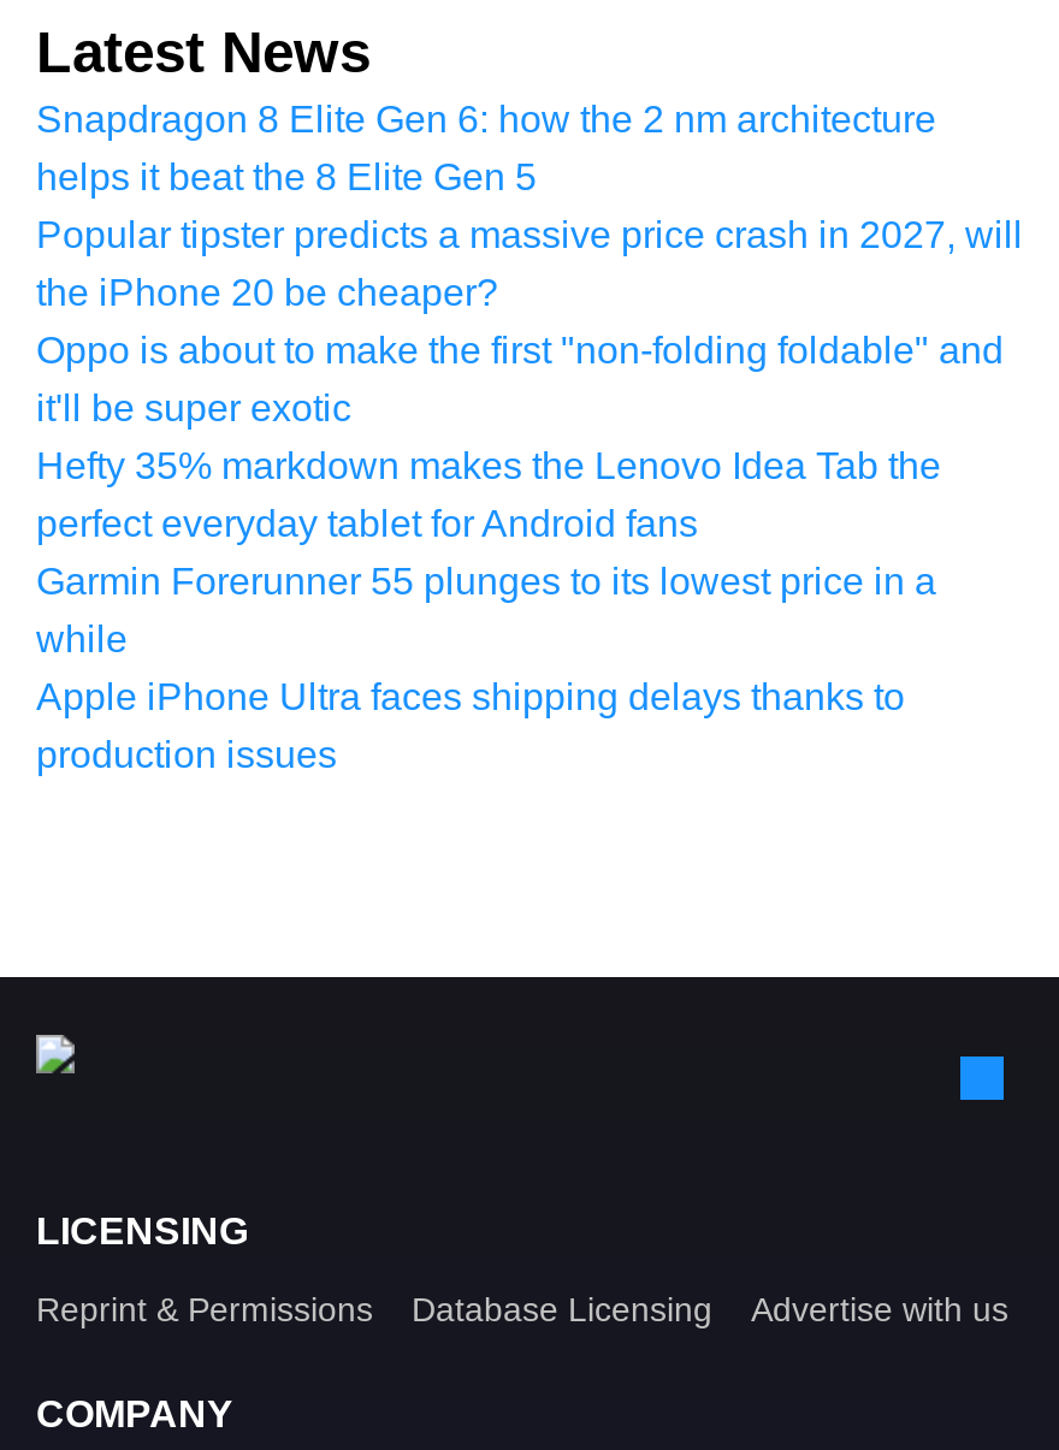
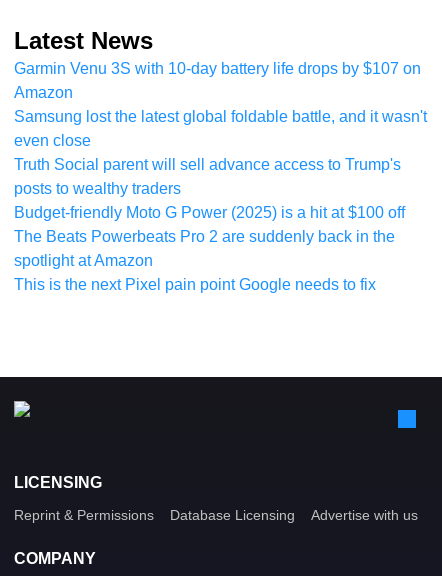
[36,98,1023,775] Snapdragon 8 Elite Gen 6: how the 2 nm architecture | helps it beat the 8 Elite Gen 5 | Popular tipster predicts a massive price crash in 2027, will | the iPhone 20 be cheaper? | Oppo is about to make the first "non-folding foldable" and | it'll be super exotic | Hefty 35% markdown makes the Lenovo Idea Tab the | perfect everyday tablet for Android fans | Garmin Forerunner 55 plunges to its lowest price in a | while | Apple iPhone Ultra faces shipping delays thanks to | production issues -> [14,60,427,293] Garmin Venu 3S with 10-day battery life drops by $107 on | Amazon | Samsung lost the latest global foldable battle, and it wasn't | even close | Truth Social parent will sell advance access to Trump's | posts to wealthy traders | Budget-friendly Moto G Power (2025) is a hit at $100 off | The Beats Powerbeats Pro 2 are suddenly back in the | spotlight at Amazon | This is the next Pixel pain point Google needs to fix

